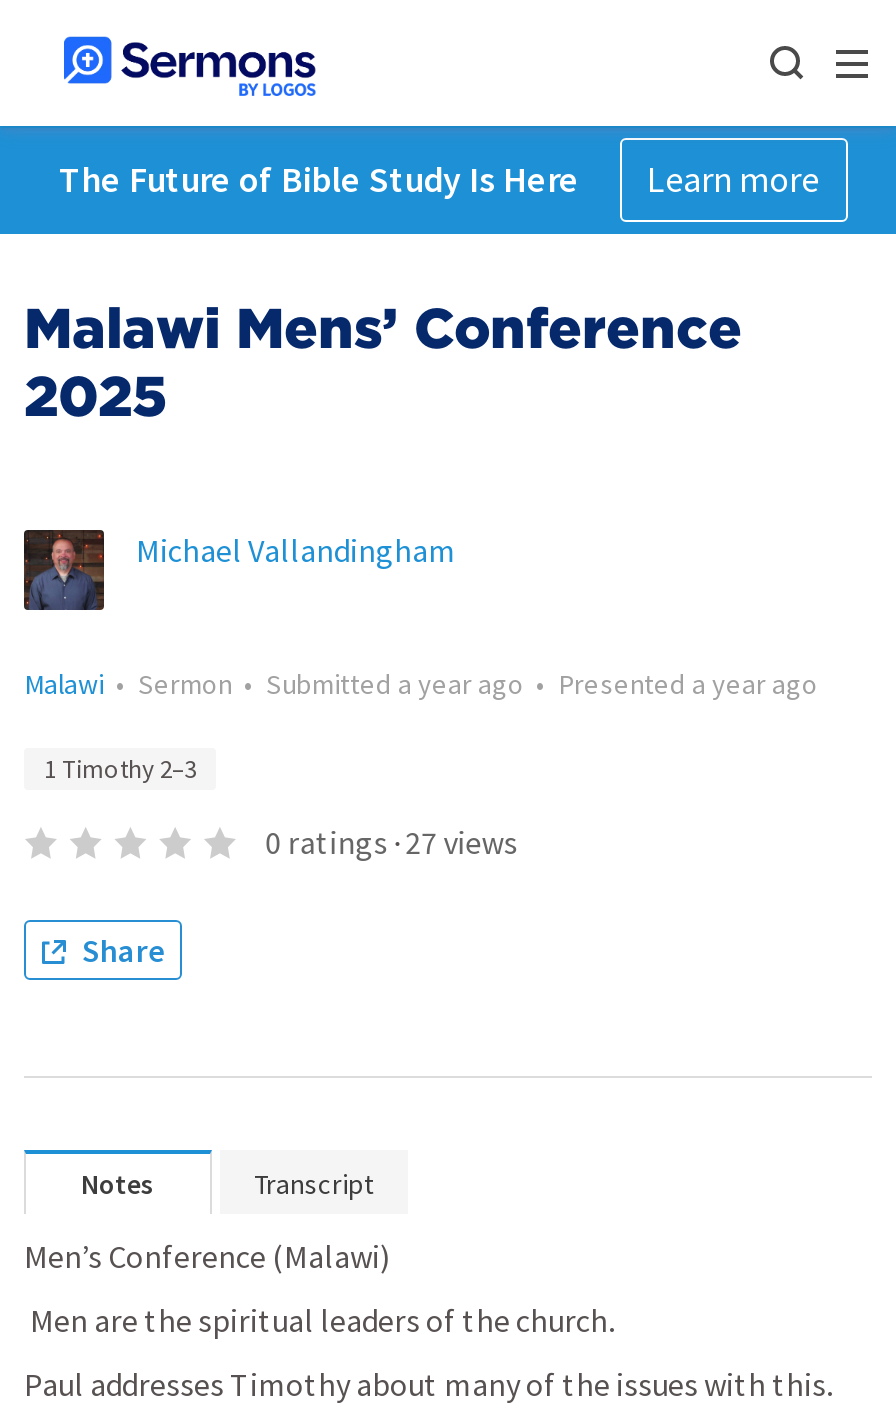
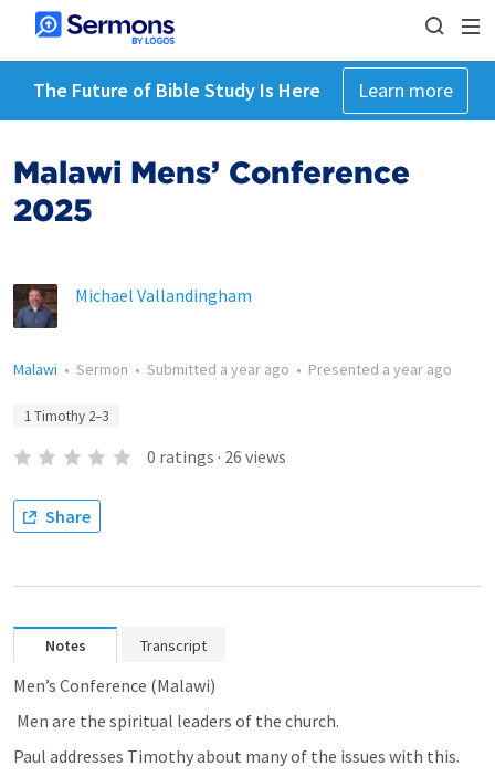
[265,822,517,862] 0 ratings · 27 views -> [147,445,286,468] 0 ratings · 26 views

